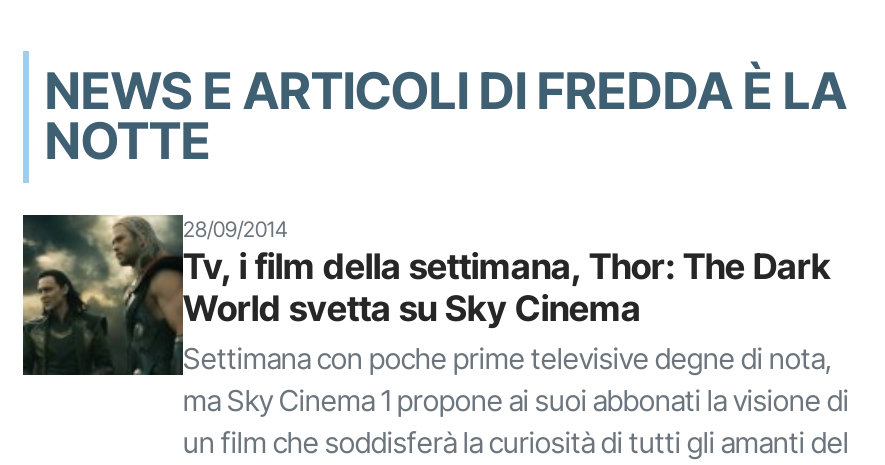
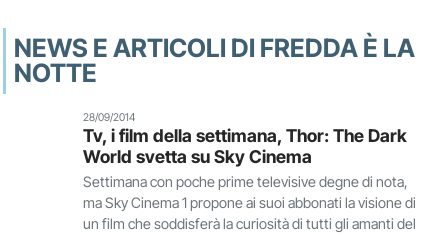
[21,213,185,377] [image] -> none

